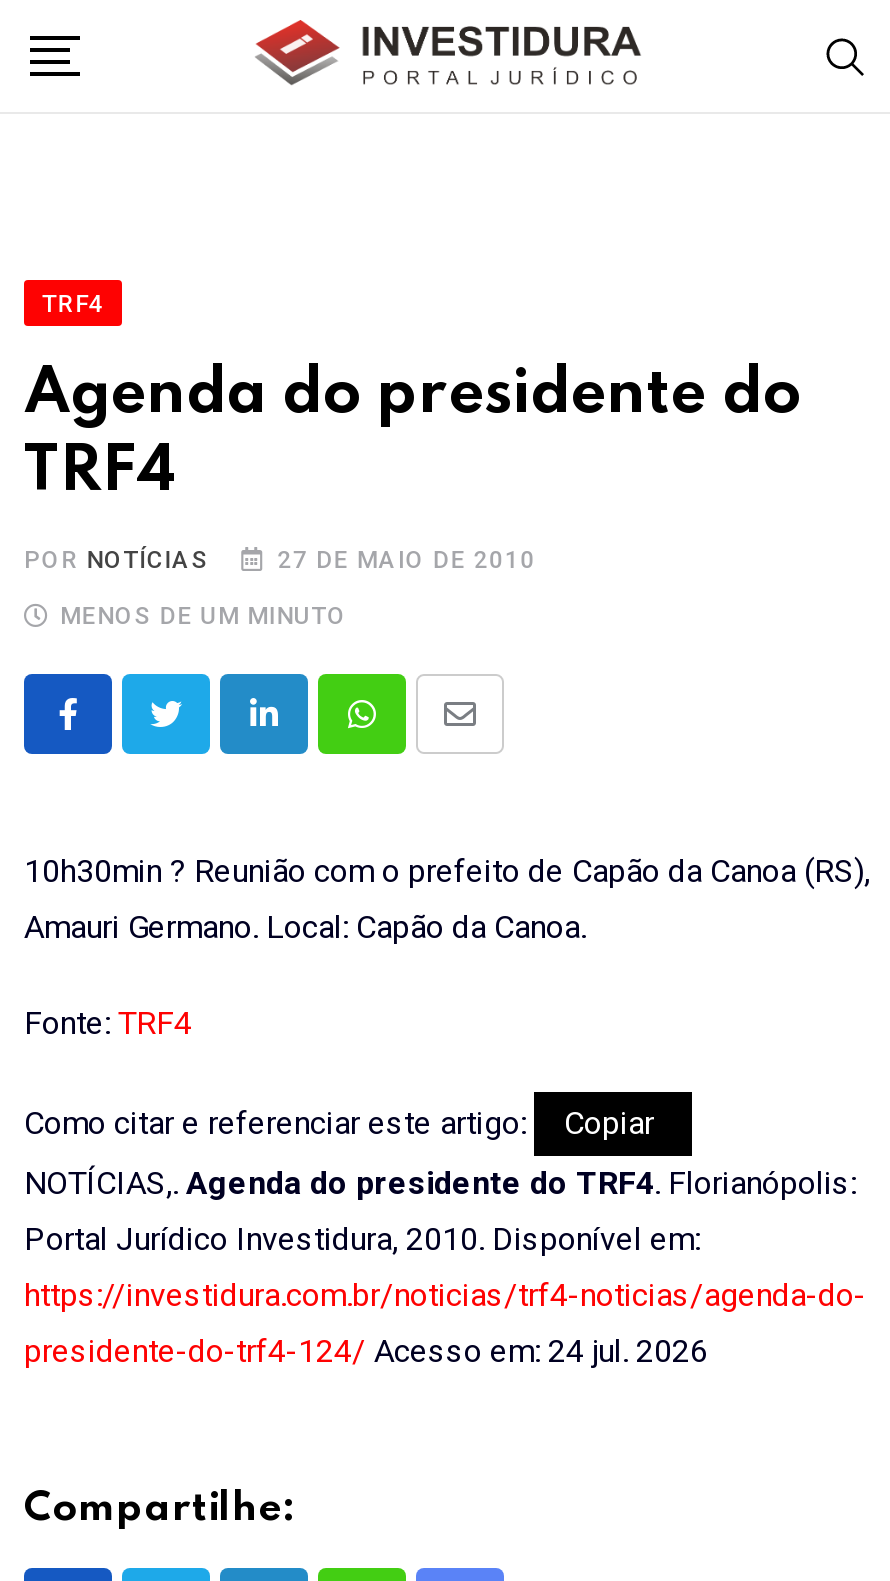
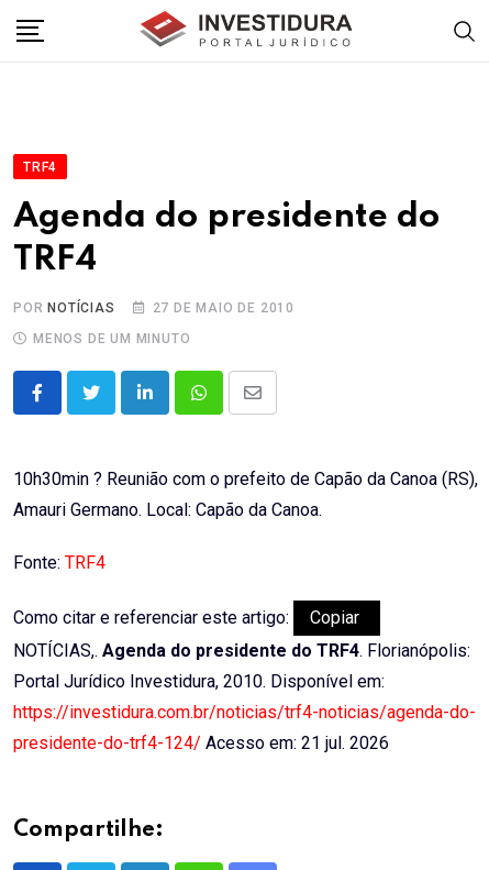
[24,1333,708,1371] presidente-do-trf4-124/ Acesso em: 24 jul. 2026 -> [13,733,389,754] presidente-do-trf4-124/ Acesso em: 21 jul. 2026

